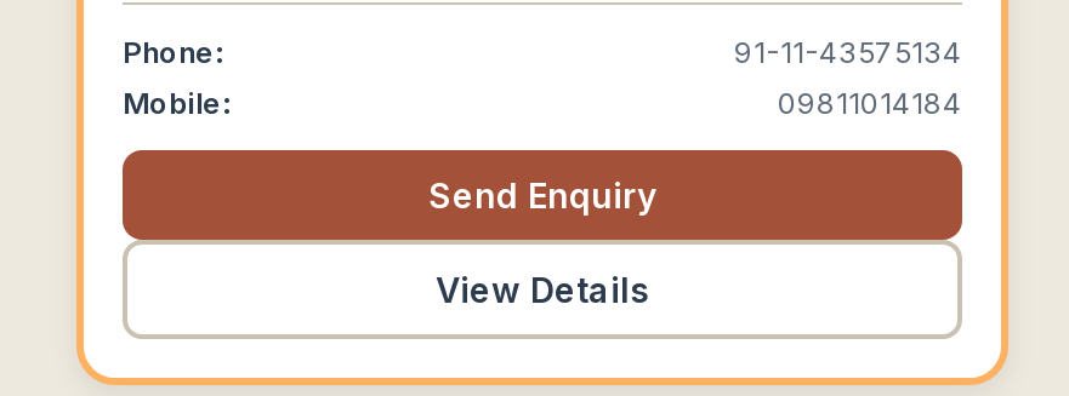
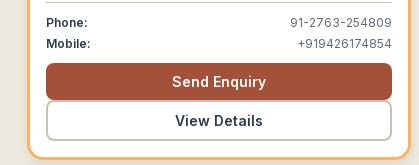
[734,34,962,70] 91-11-43575134 -> [290,15,392,30] 91-2763-254809
[778,85,962,121] 09811014184 -> [297,36,392,51] +919426174854

